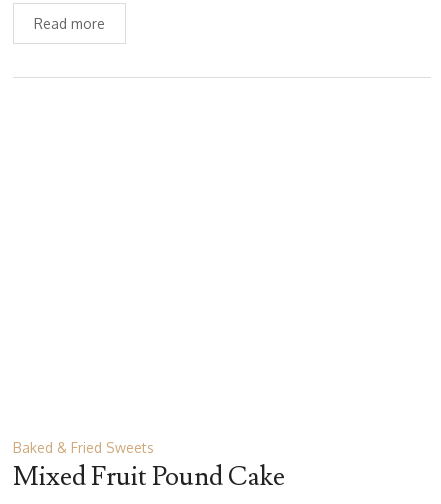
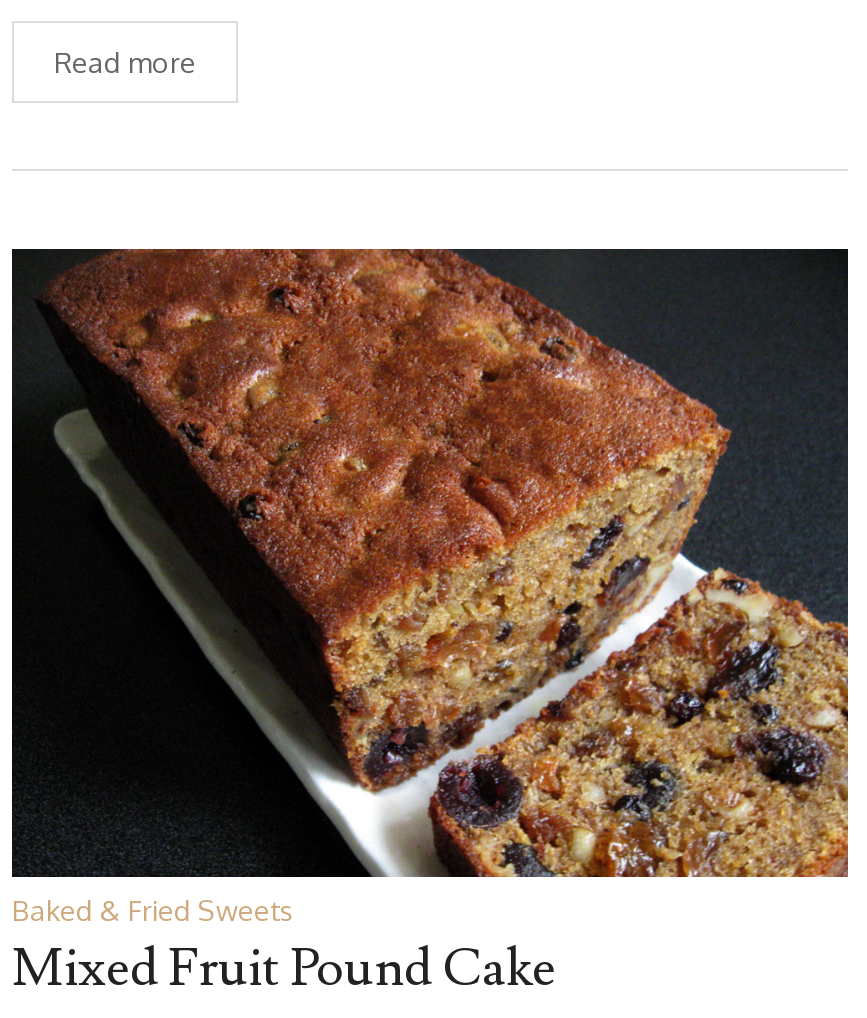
none -> [10,246,850,880] [image]

